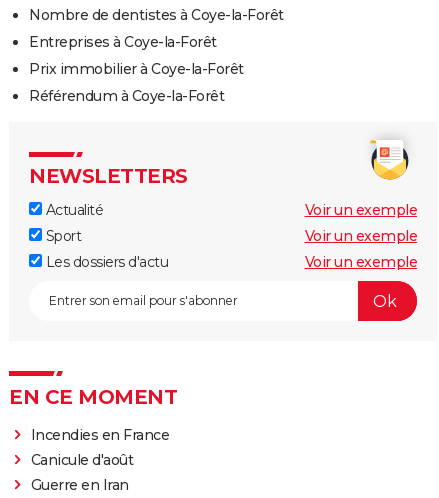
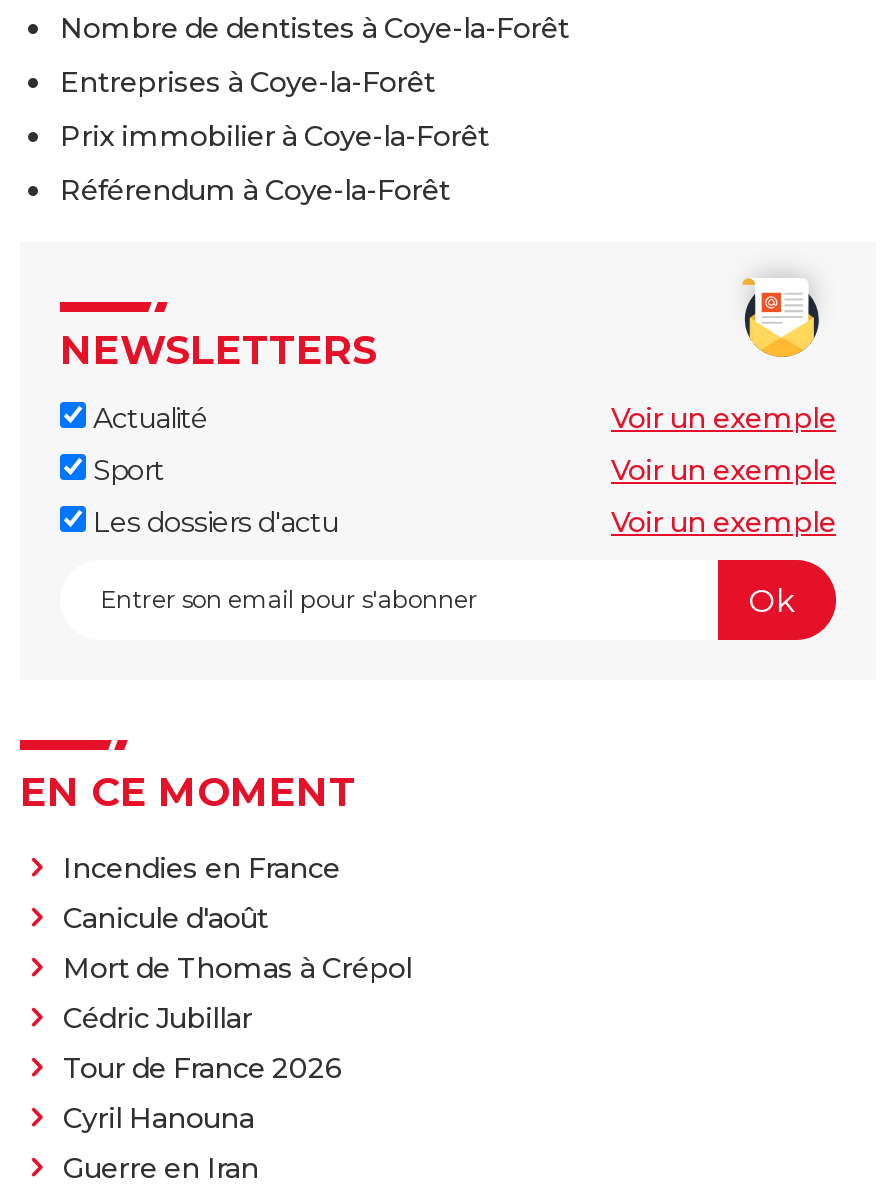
none -> [63,950,412,1136] Mort de Thomas à Crépol | Cédric Jubillar | Tour de France 2026 | Cyril Hanouna

